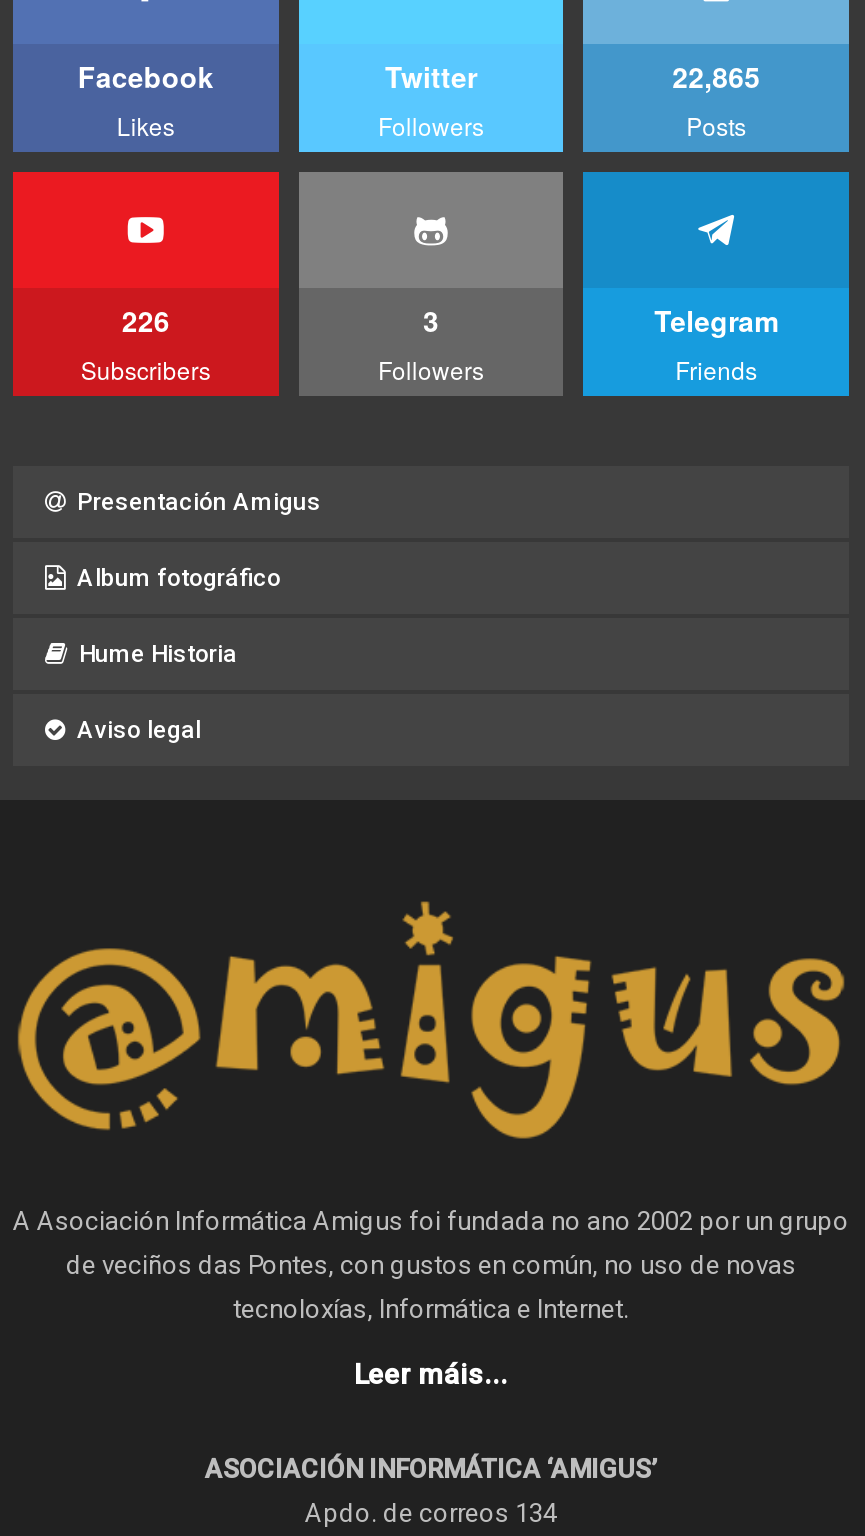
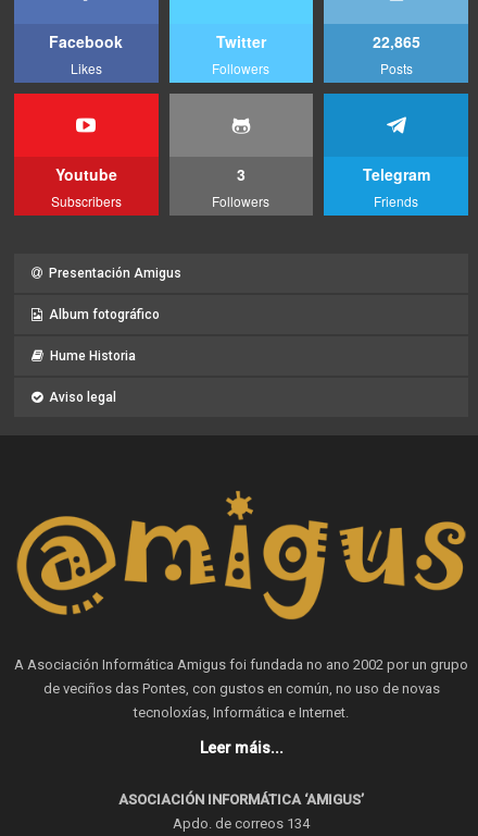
[122,300,170,340] 226 -> [55,163,117,185] Youtube

